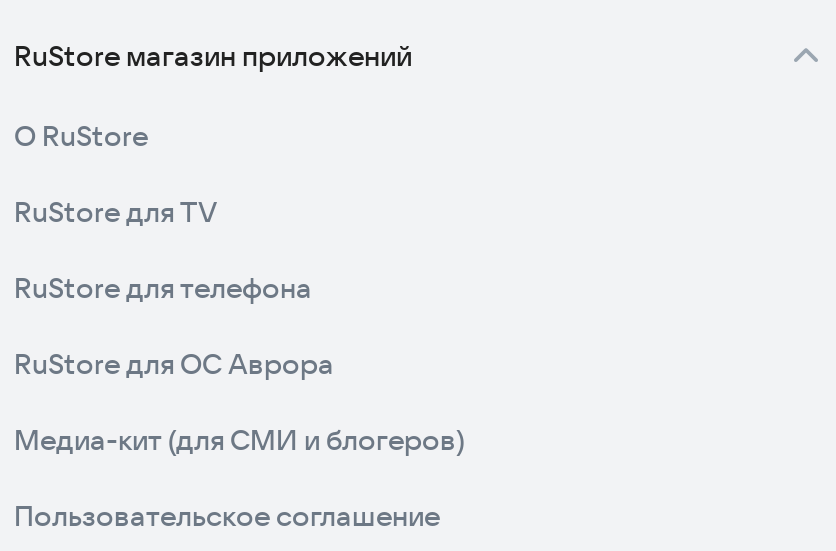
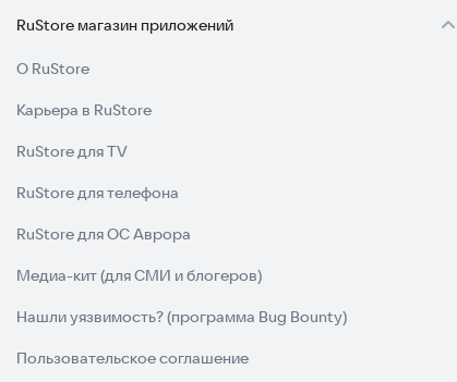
none -> [16,100,152,120] Карьера в RuStore
none -> [16,307,347,326] Нашли уязвимость? (программа Bug Bounty)

